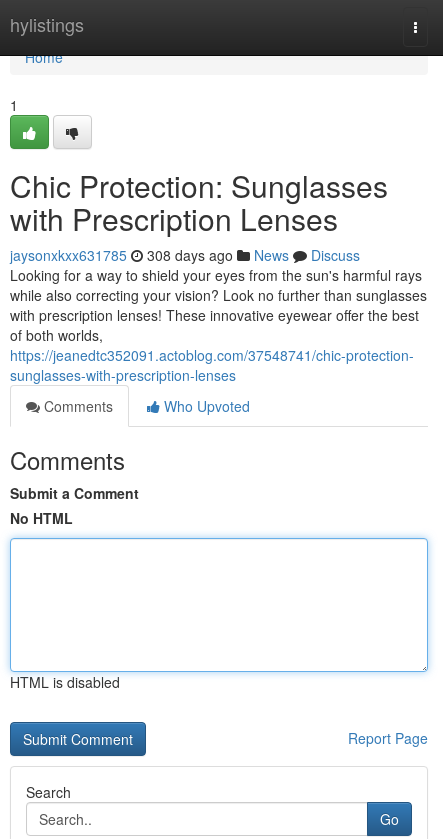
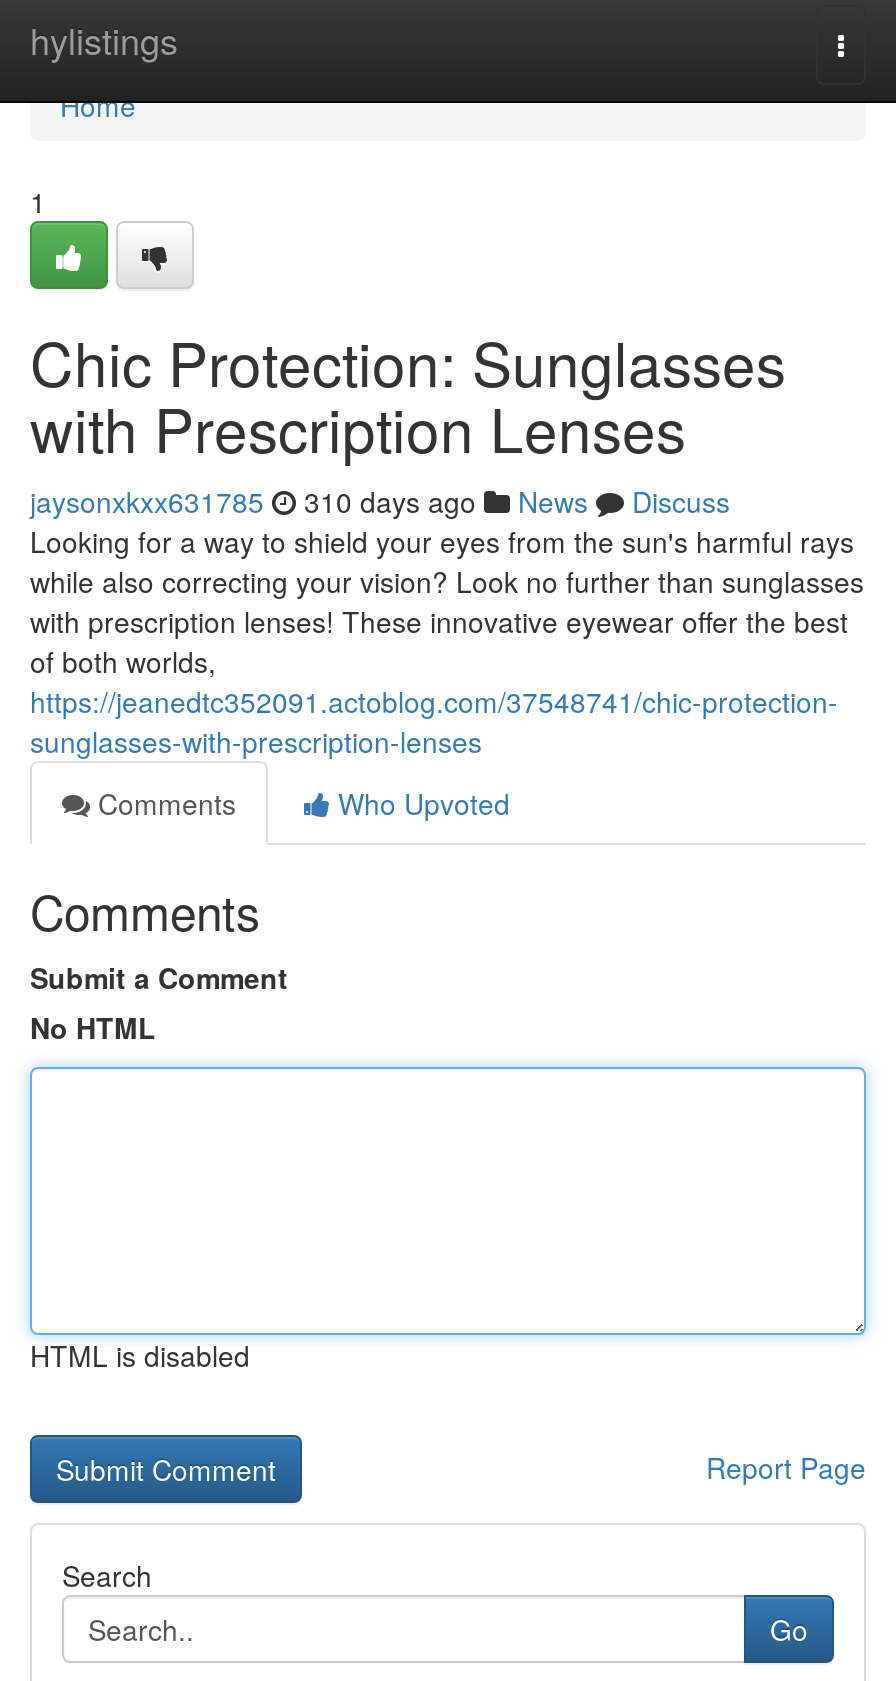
[10,245,360,265] jaysonxkxx631785 308 days ago News Discuss -> [30,481,730,521] jaysonxkxx631785 310 days ago News Discuss

